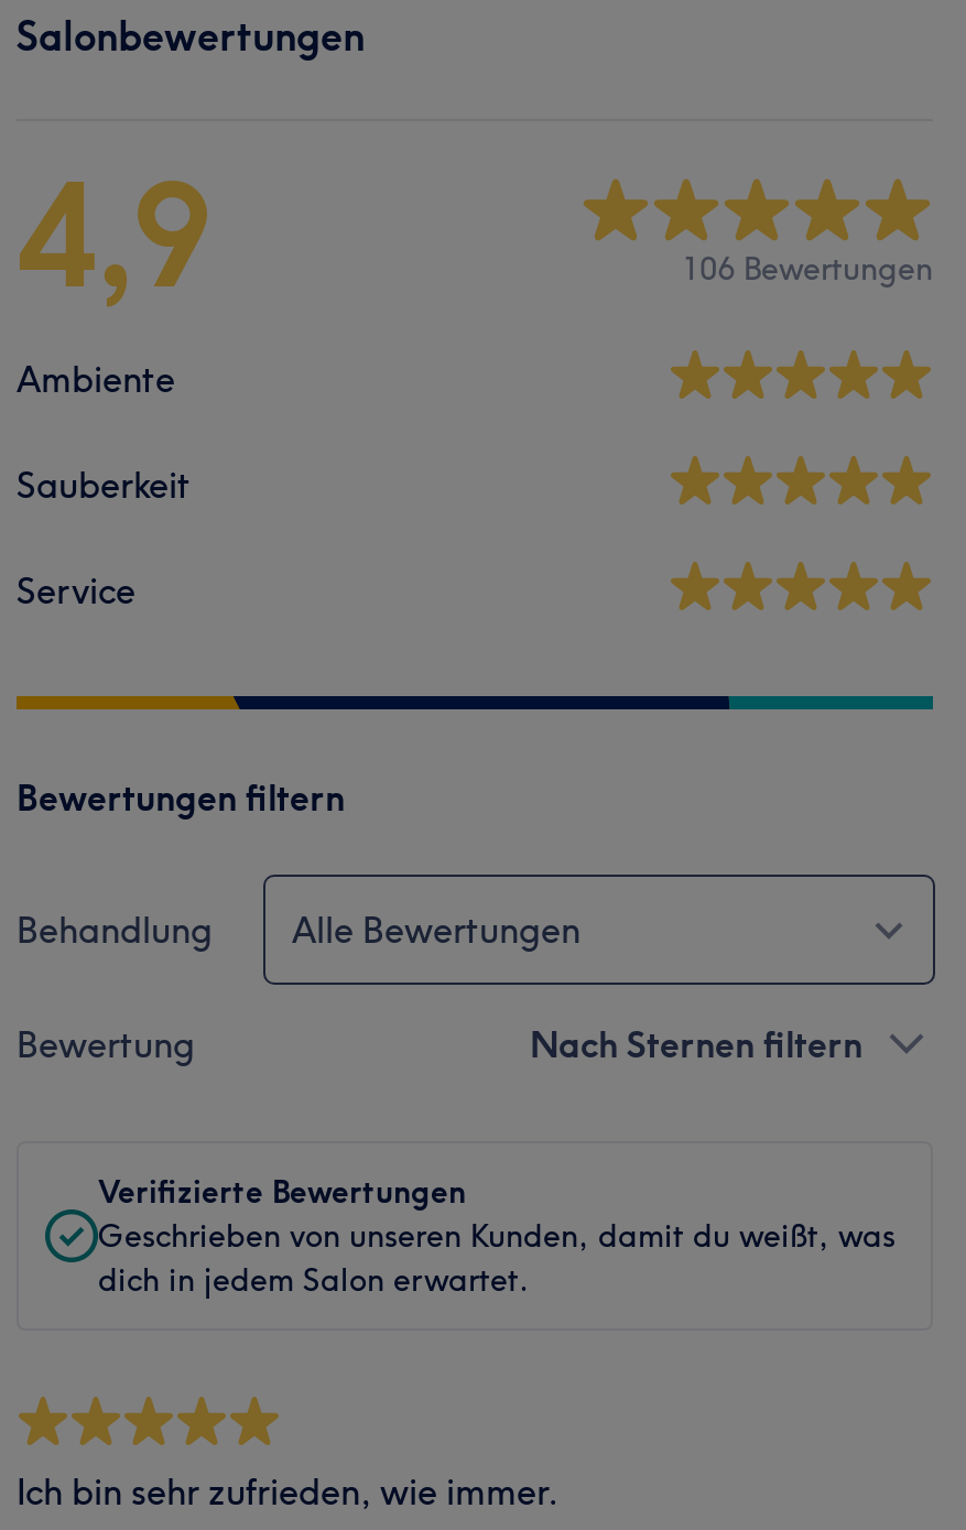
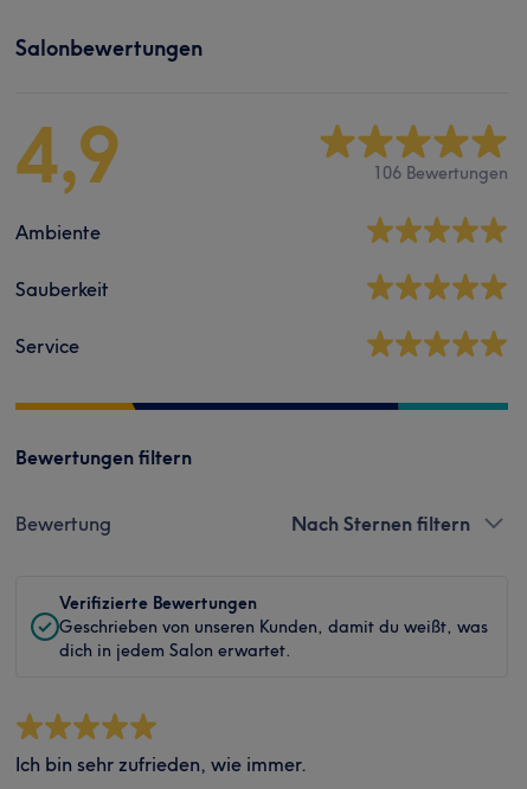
[17,908,580,952] Behandlung | Alle Bewertungen -> none

